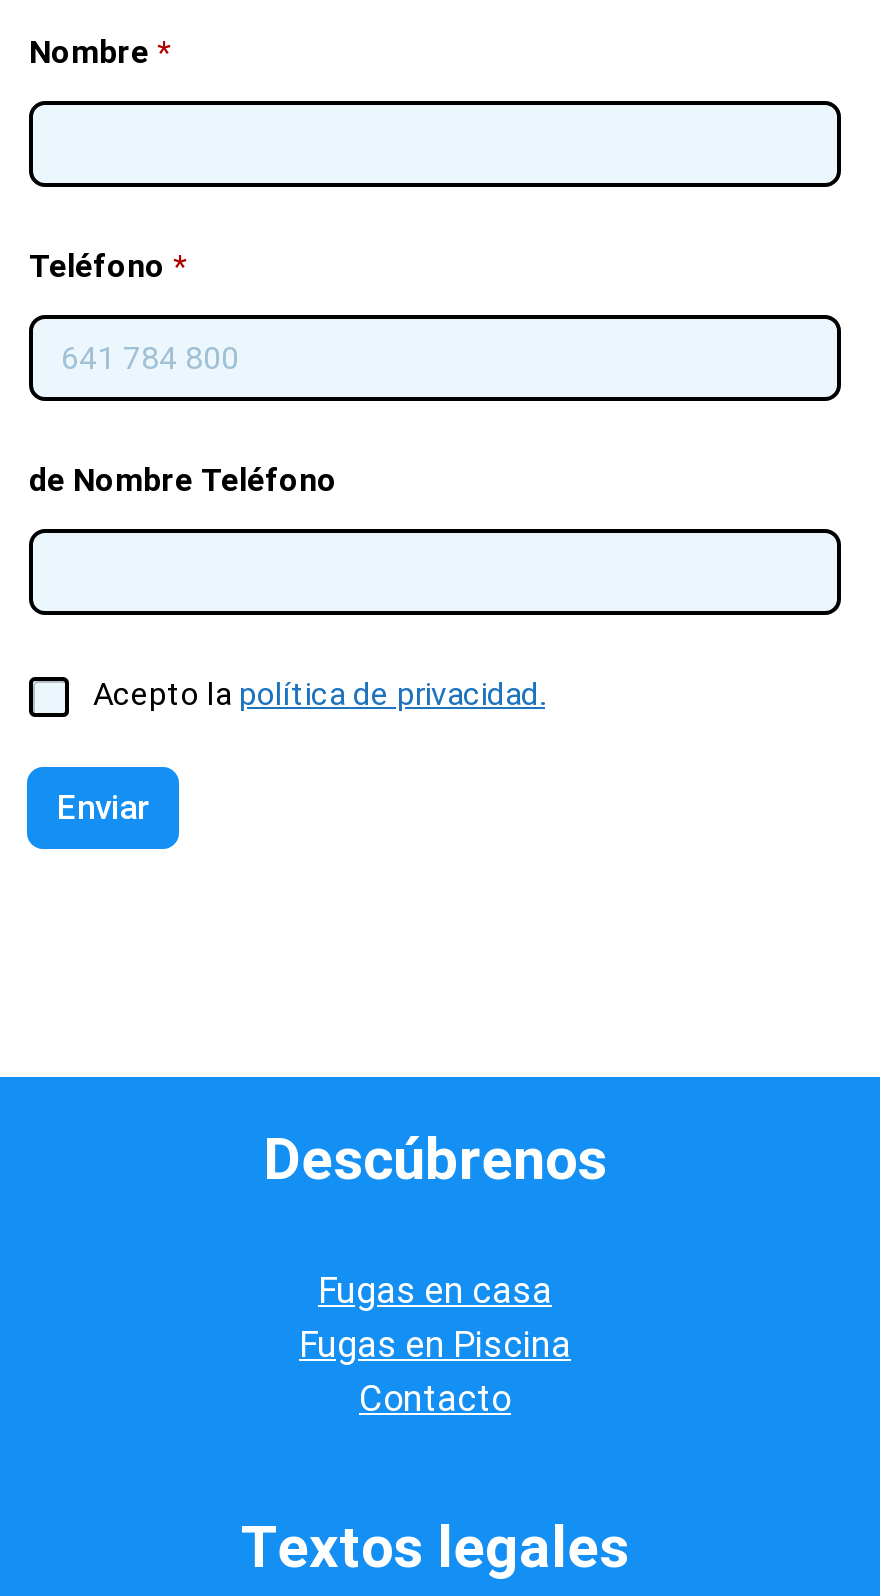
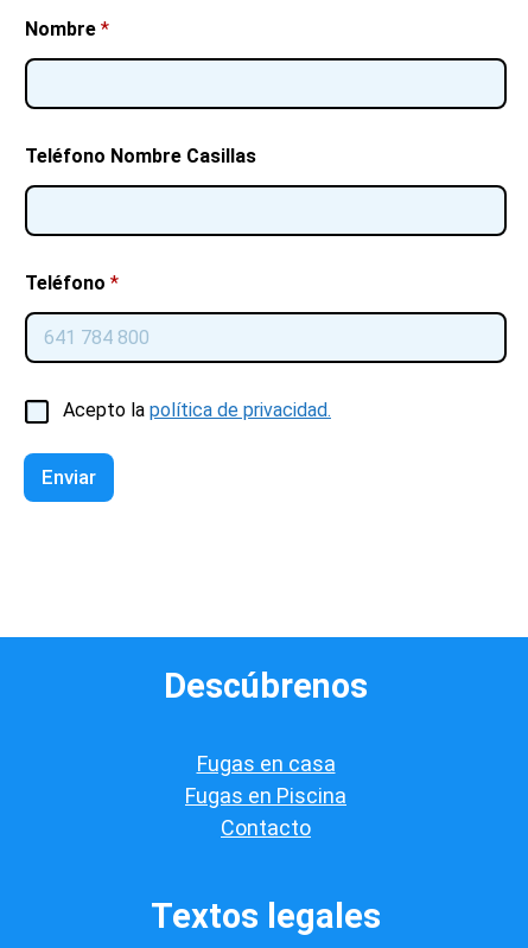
none -> [25,145,256,167] Teléfono Nombre Casillas
moved [29,247,187,285] -> [25,272,119,294]: Teléfono *
[29,461,337,499] de Nombre Teléfono -> none

